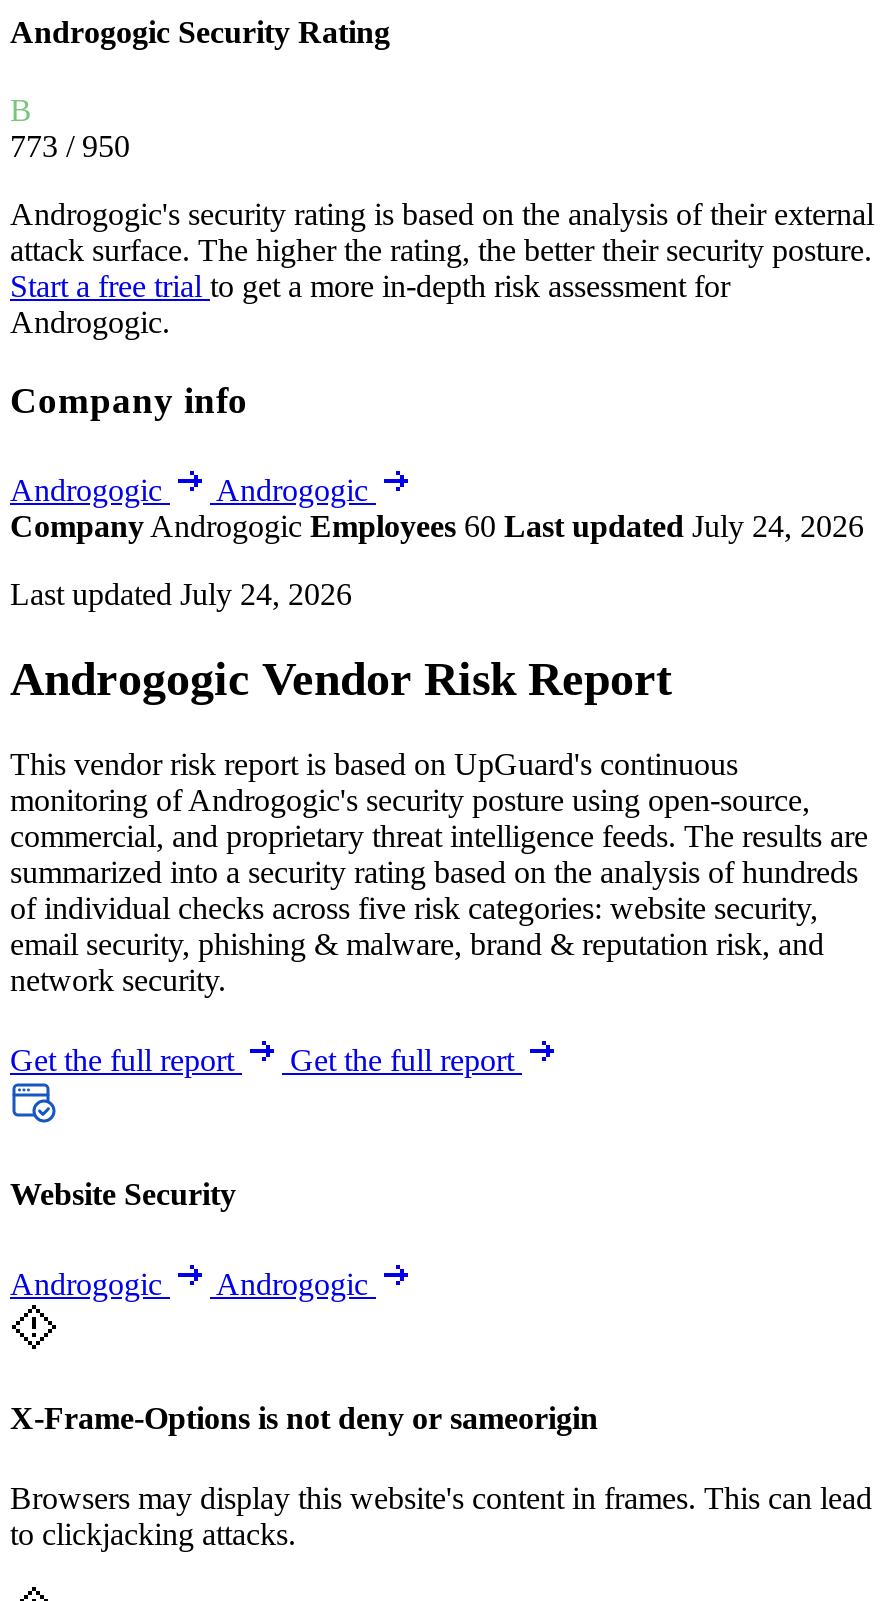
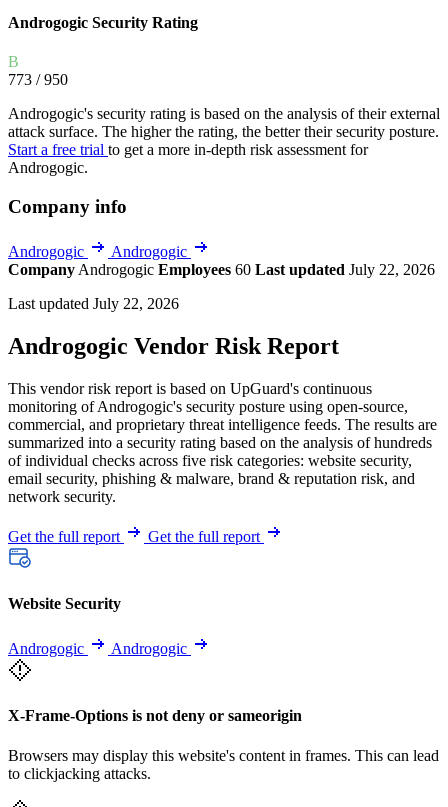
[10,509,864,543] Company AndrogogicEmployees 60 Last updated July 24, 2026 -> [8,261,435,278] Company AndrogogicEmployees 60 Last updated July 22, 2026
[10,577,352,611] Last updated July 24, 2026 -> [8,295,179,312] Last updated July 22, 2026

